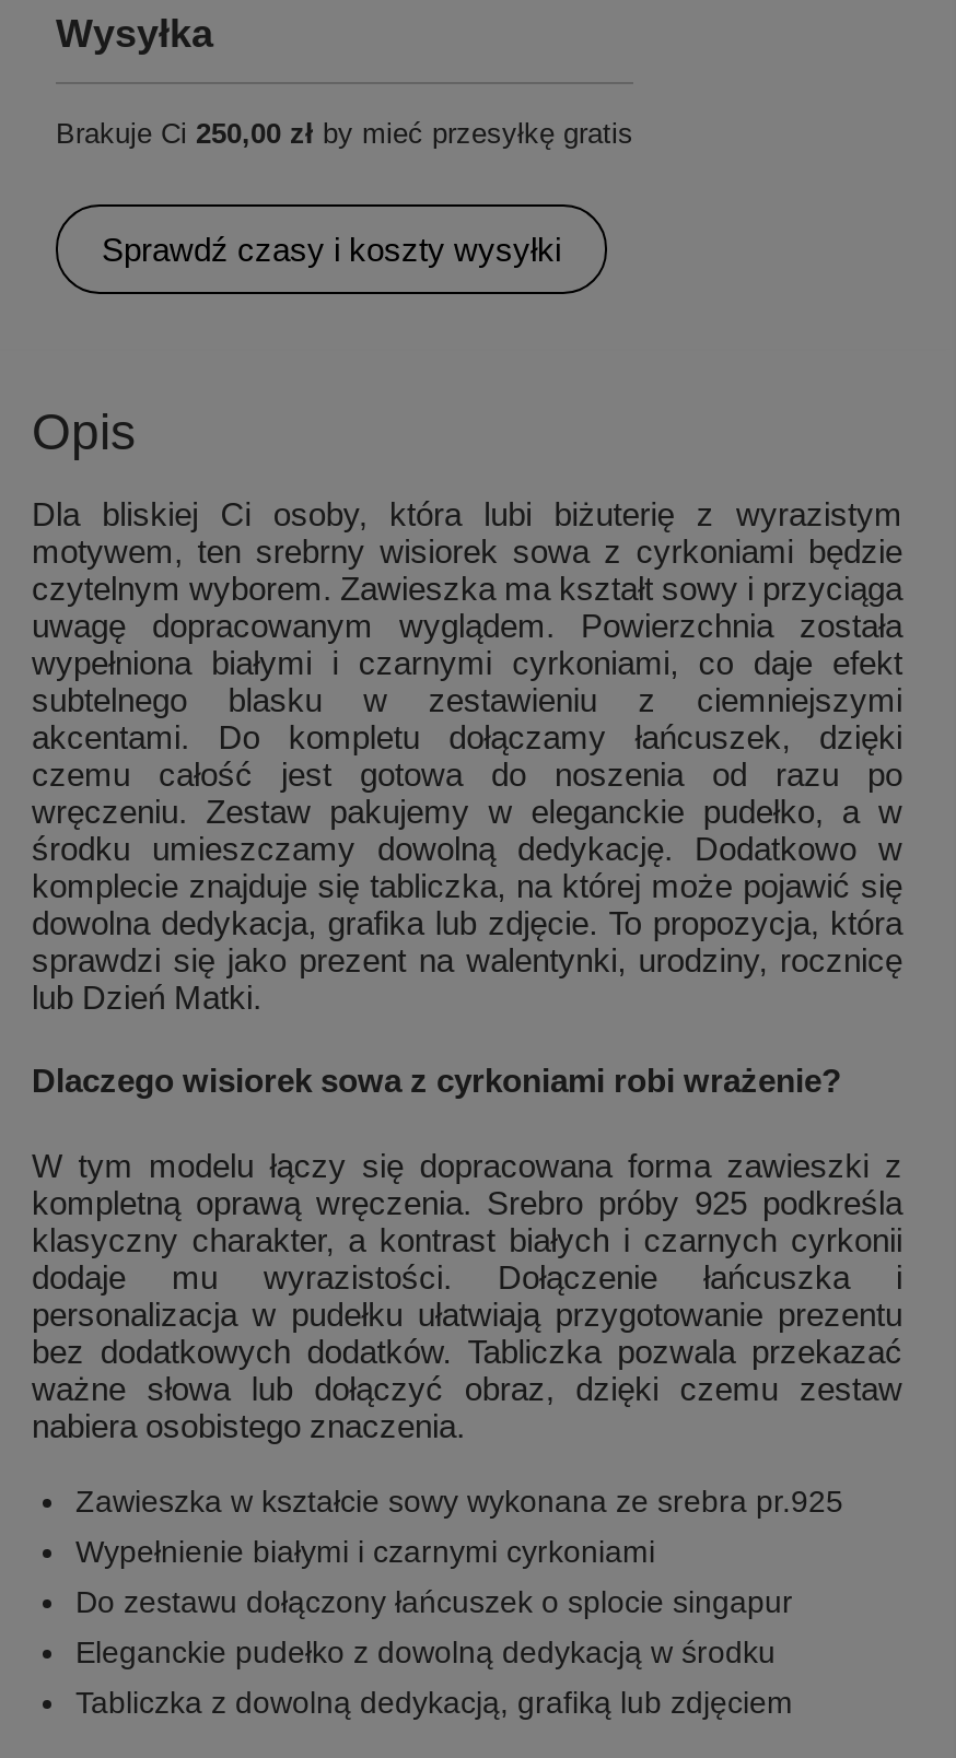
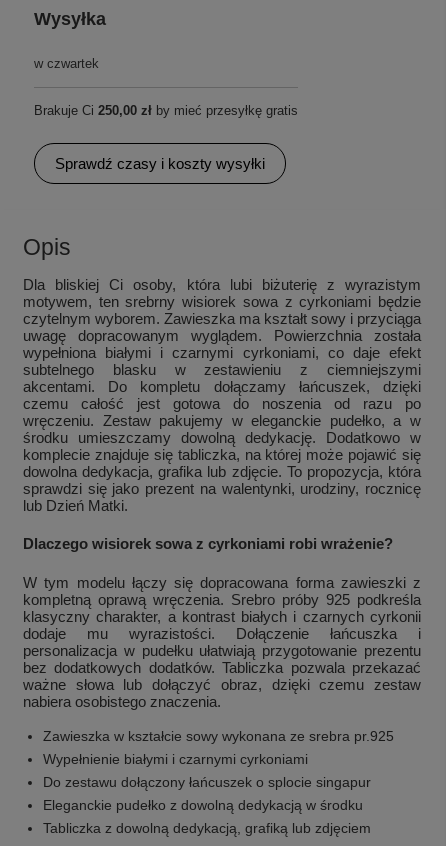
none -> [34,56,99,71] w czwartek

